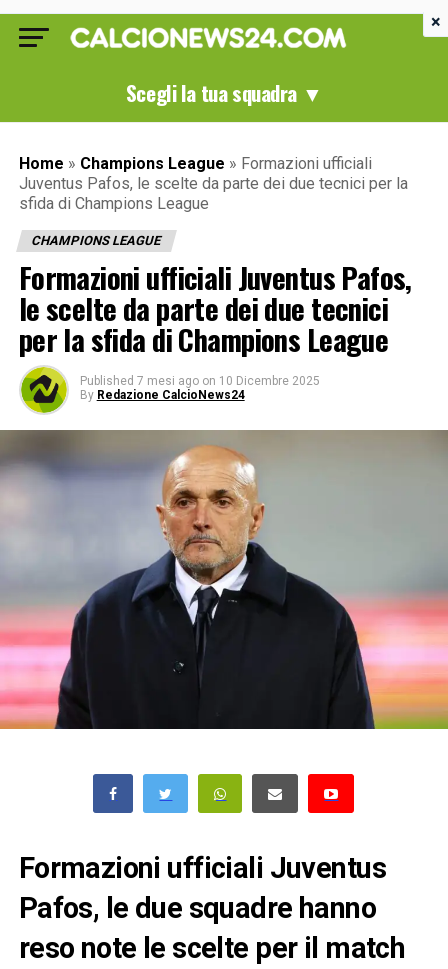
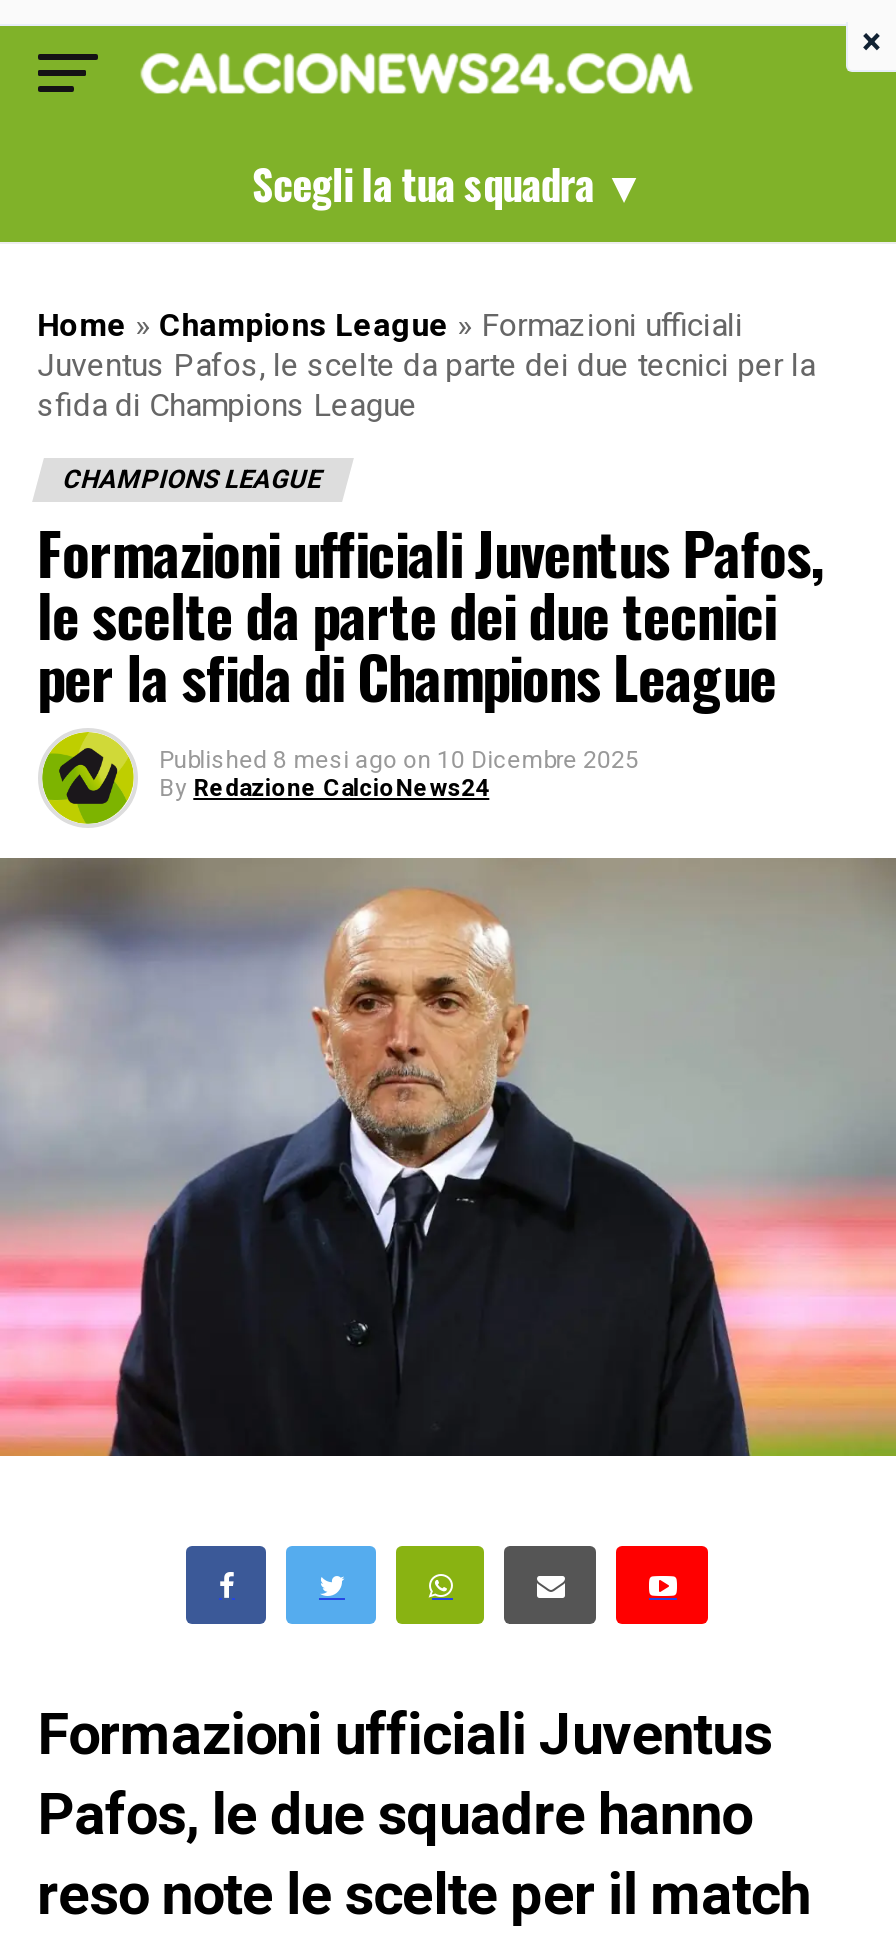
[80,374,320,388] Published 7 mesi ago on 10 Dicembre 2025 -> [159,746,639,774] Published 8 mesi ago on 10 Dicembre 2025

